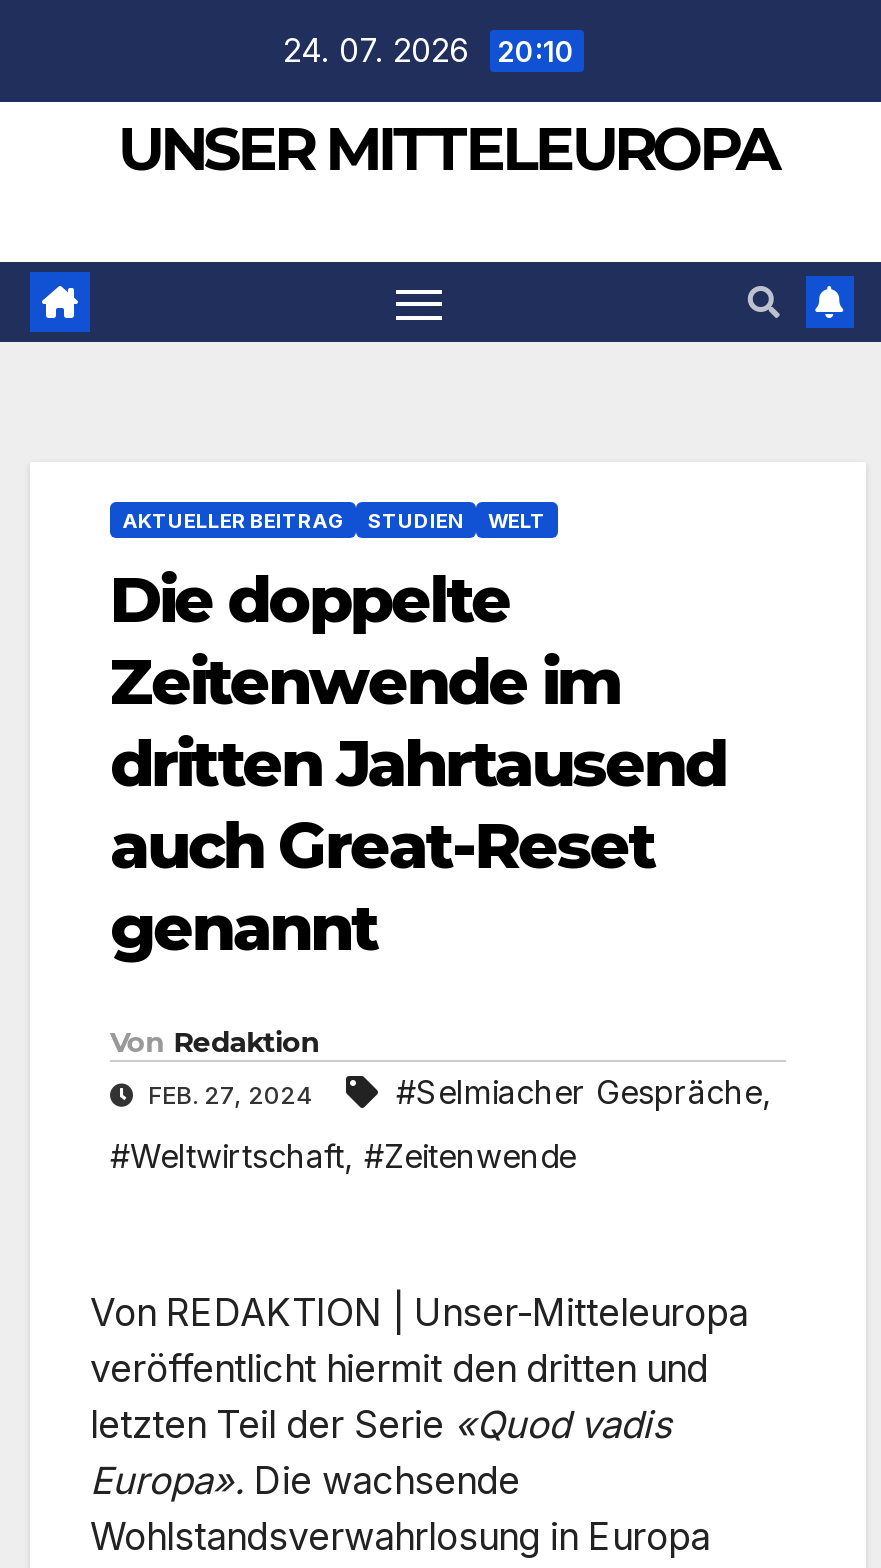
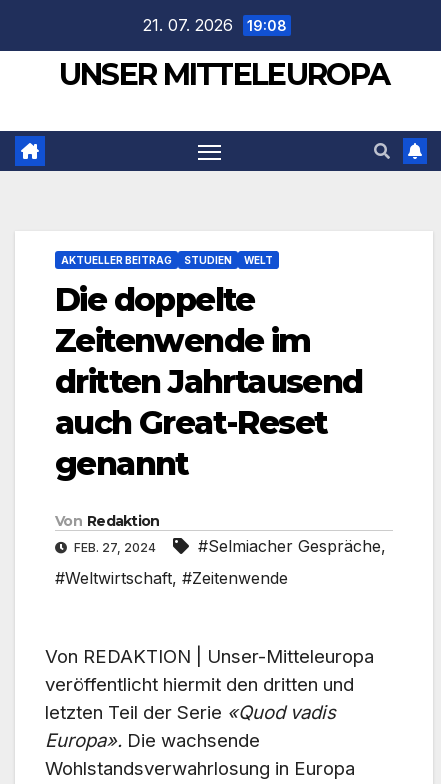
[283,30,575,70] 24. 07. 2026 20:10 -> [142,15,286,35] 21. 07. 2026 19:08

